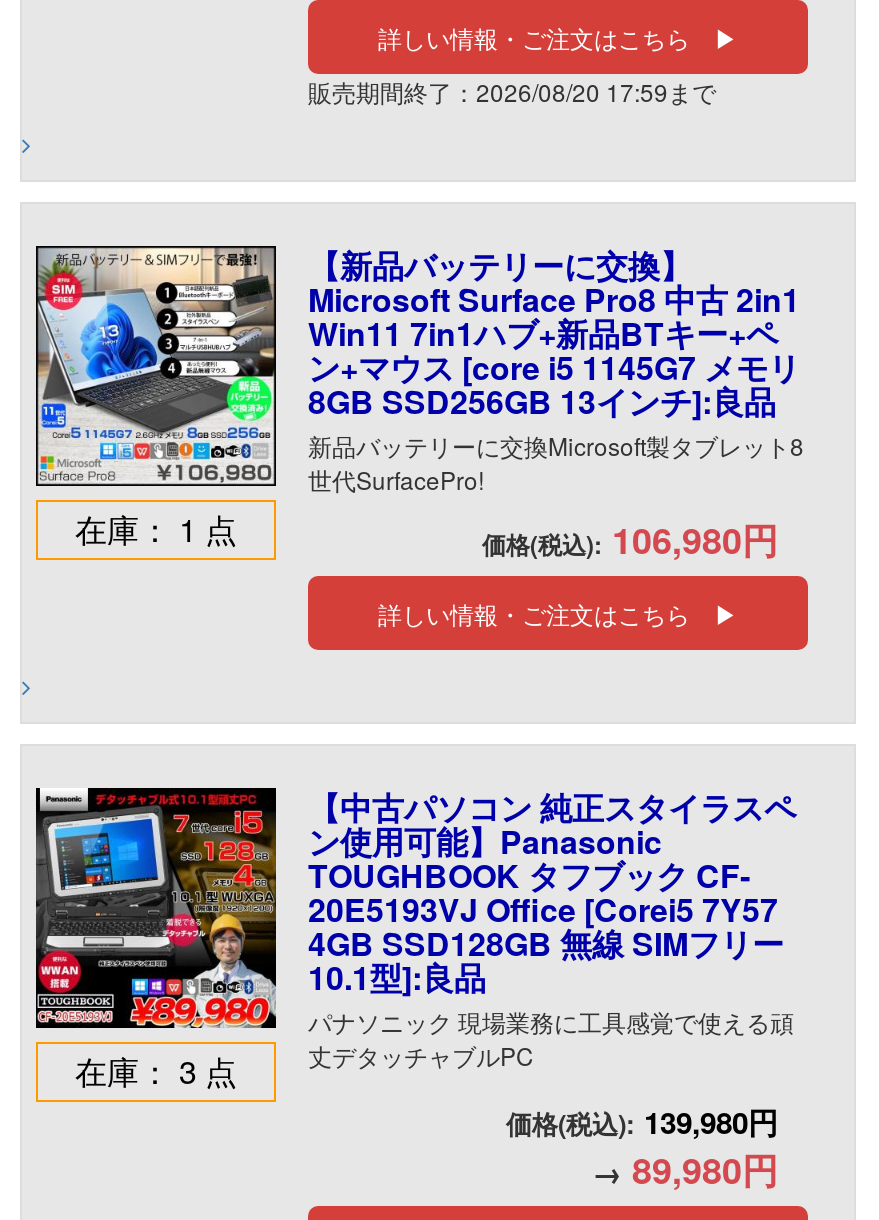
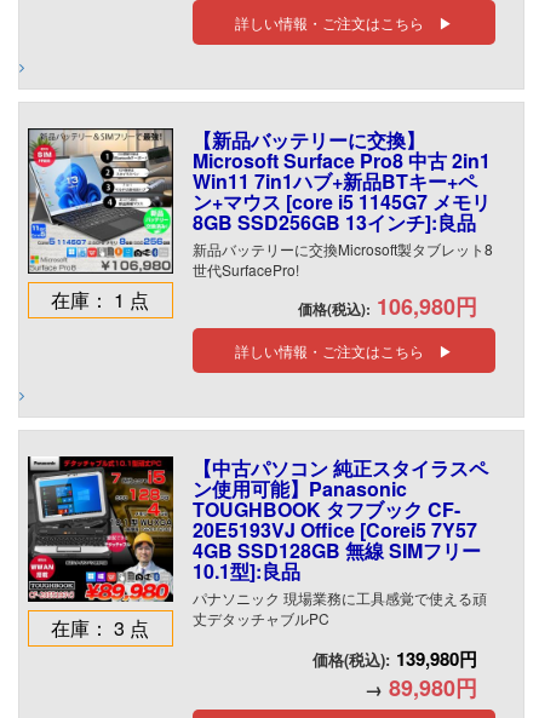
[308,74,716,108] 販売期間終了：2026/08/20 17:59まで -> none

